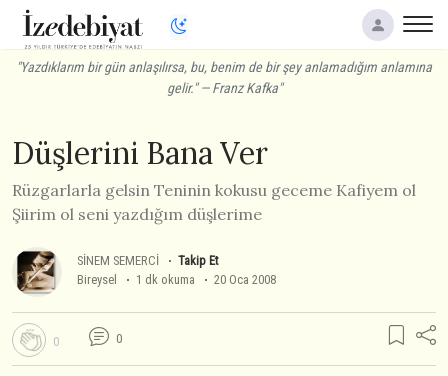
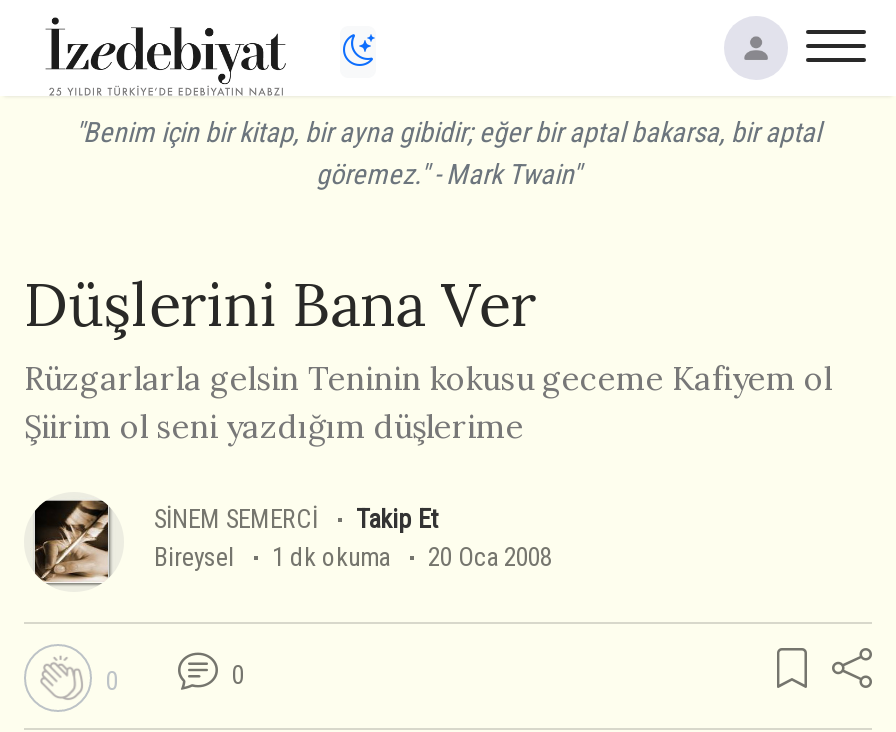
[16,59,432,96] "Yazdıklarım bir gün anlaşılırsa, bu, benim de bir şey anlamadığım anlamına | gelir." — Franz Kafka" -> [75,116,821,190] "Benim için bir kitap, bir ayna gibidir; eğer bir aptal bakarsa, bir aptal | göremez." - Mark Twain"

